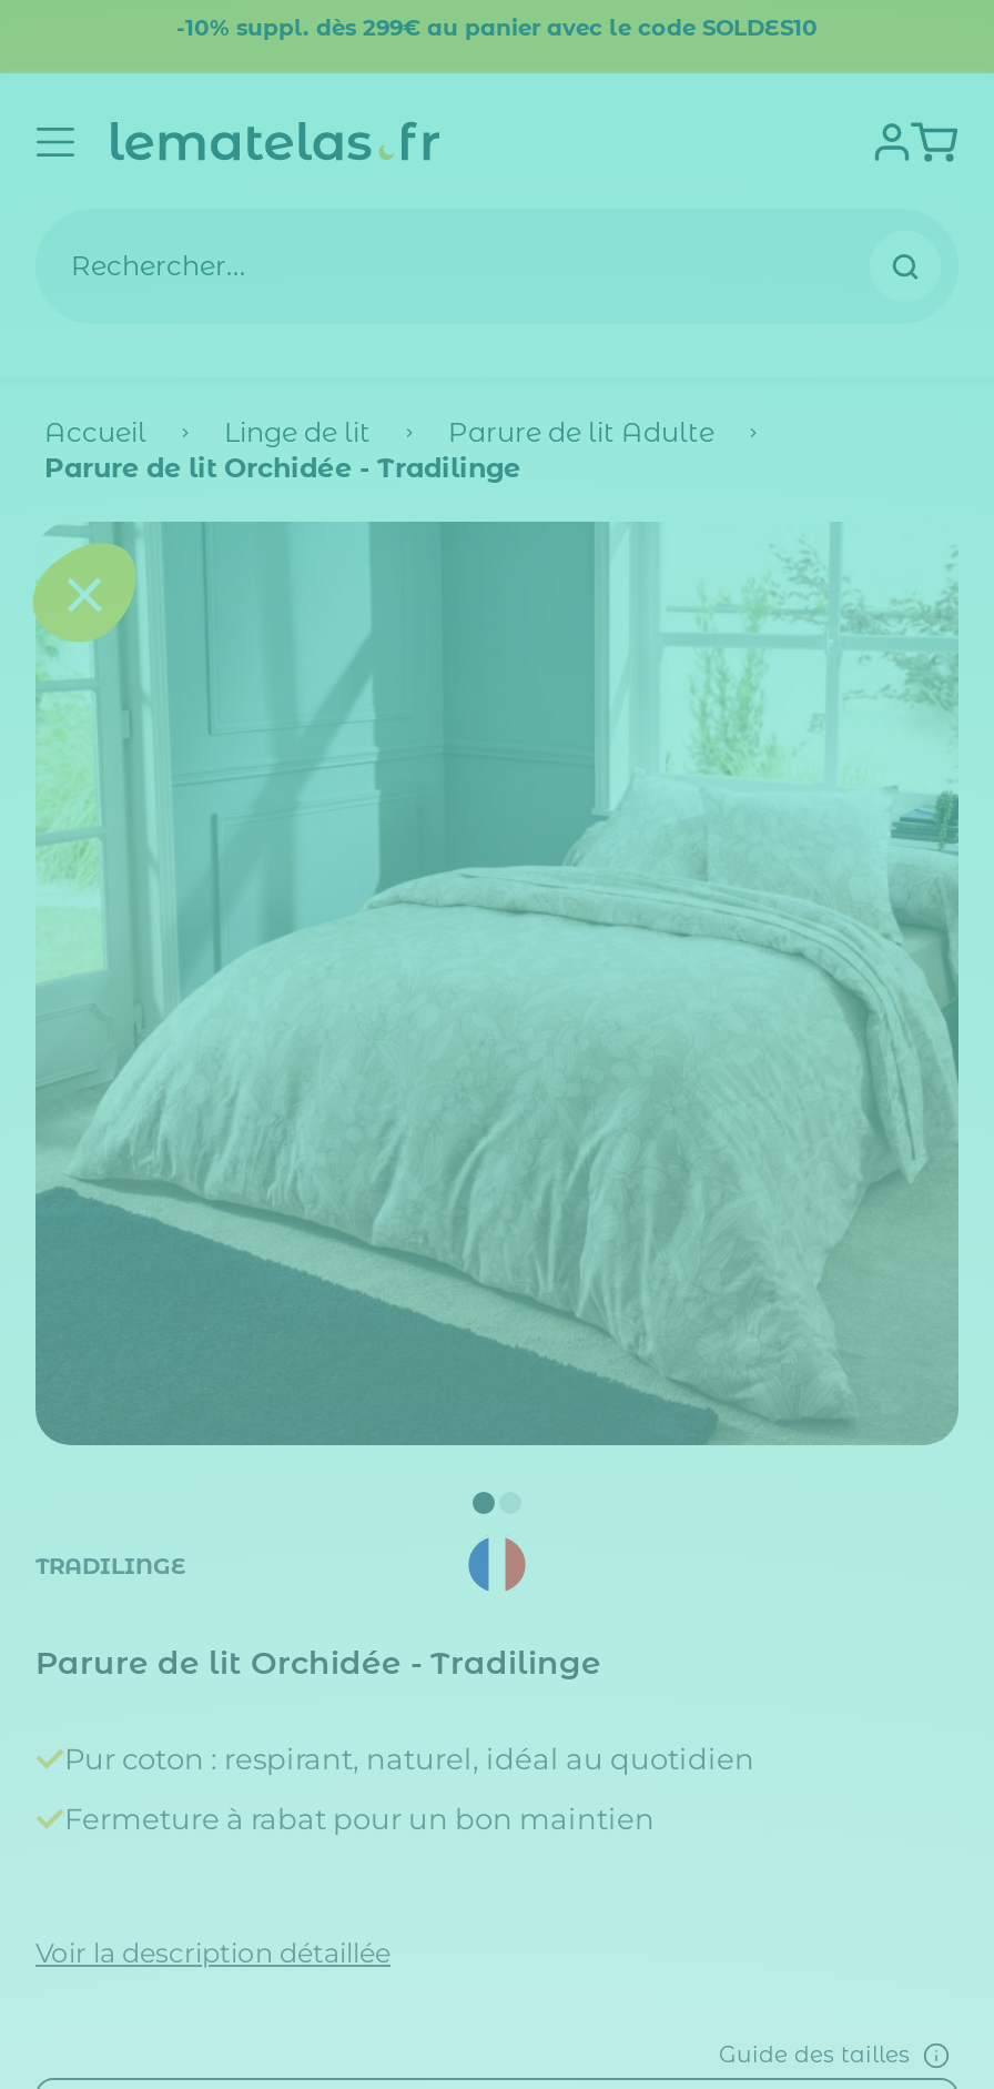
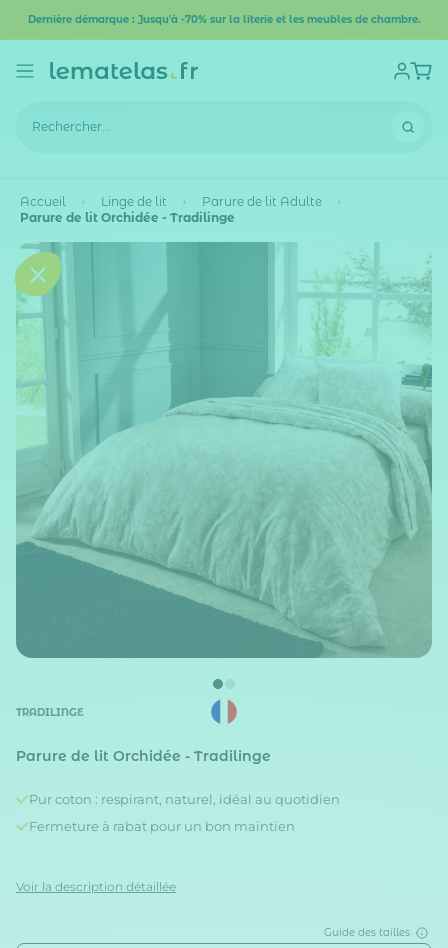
[176,13,818,42] -10% suppl. dès 299€ au panier avec le code SOLDES10 -> [27,13,420,26] Dernière démarque : Jusqu'à -70% sur la literie et les meubles de chambre.

